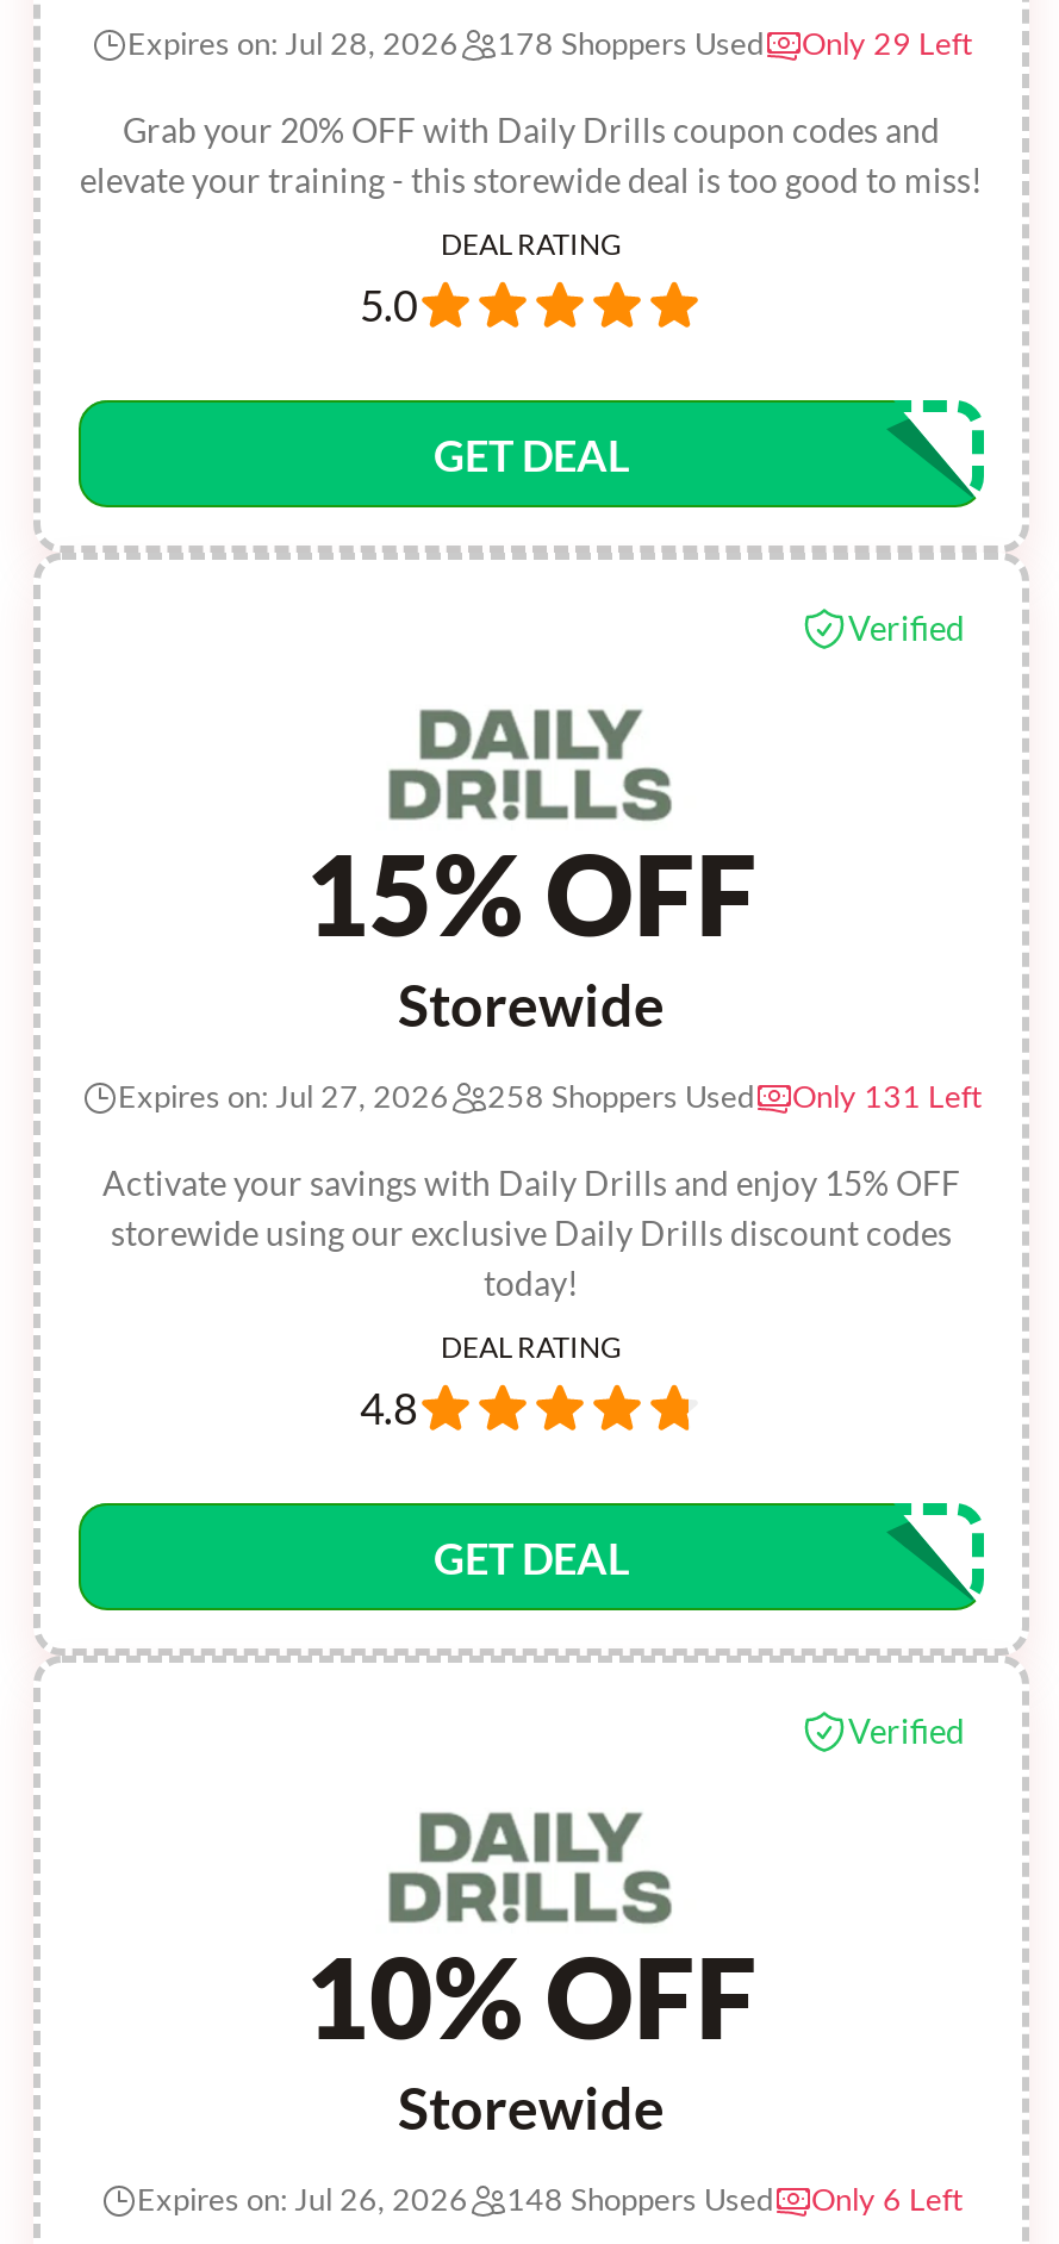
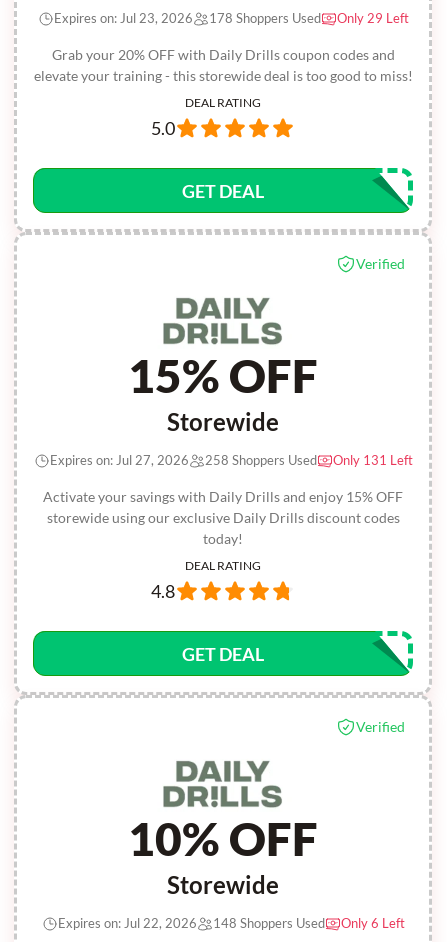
[127,24,459,62] Expires on: Jul 28, 2026 -> [53,10,192,26] Expires on: Jul 23, 2026
[137,2180,468,2218] Expires on: Jul 26, 2026 -> [57,915,196,931] Expires on: Jul 22, 2026

